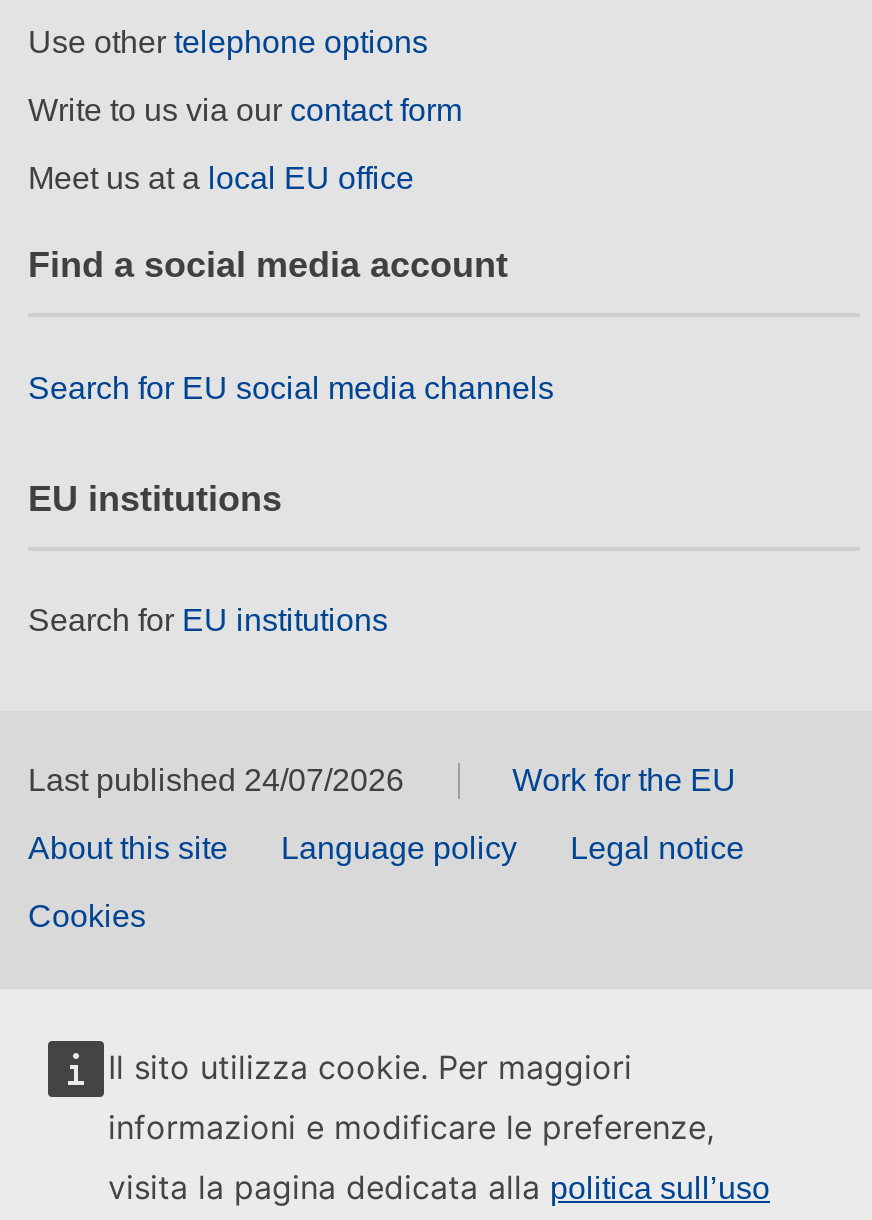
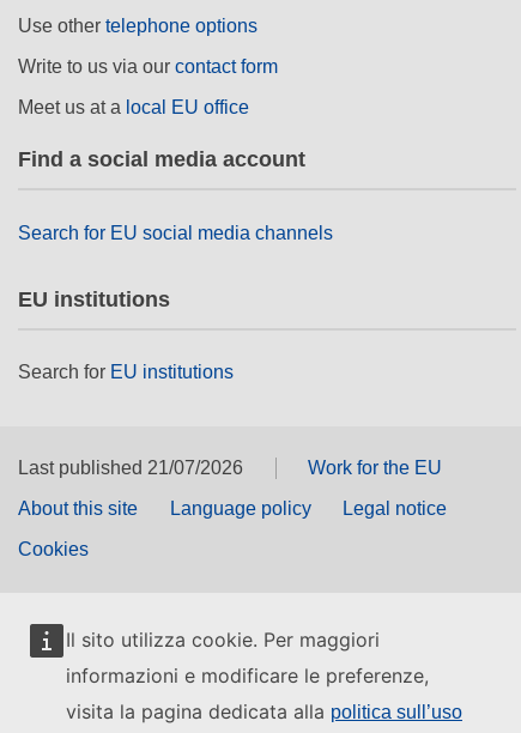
[28,764,404,798] Last published 24/07/2026 -> [18,458,243,478] Last published 21/07/2026

